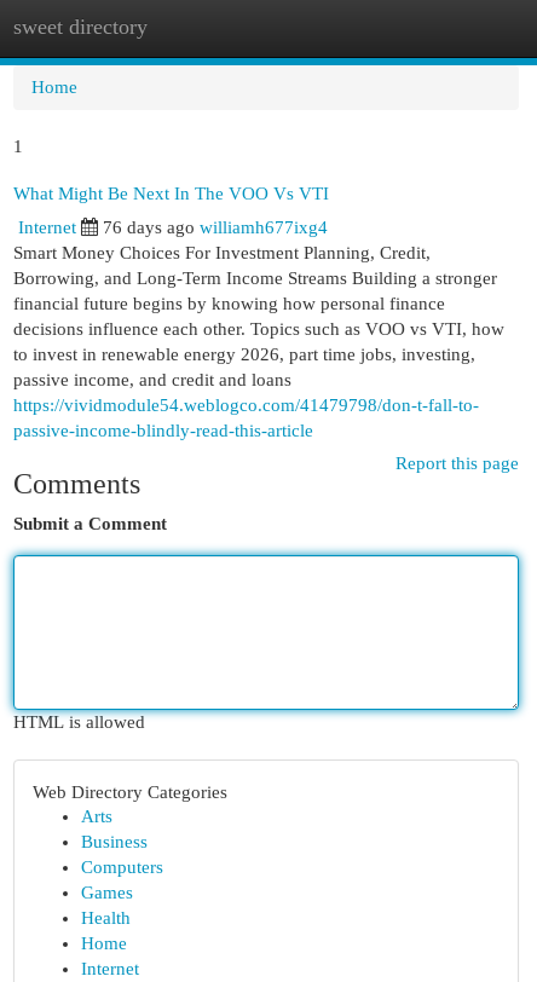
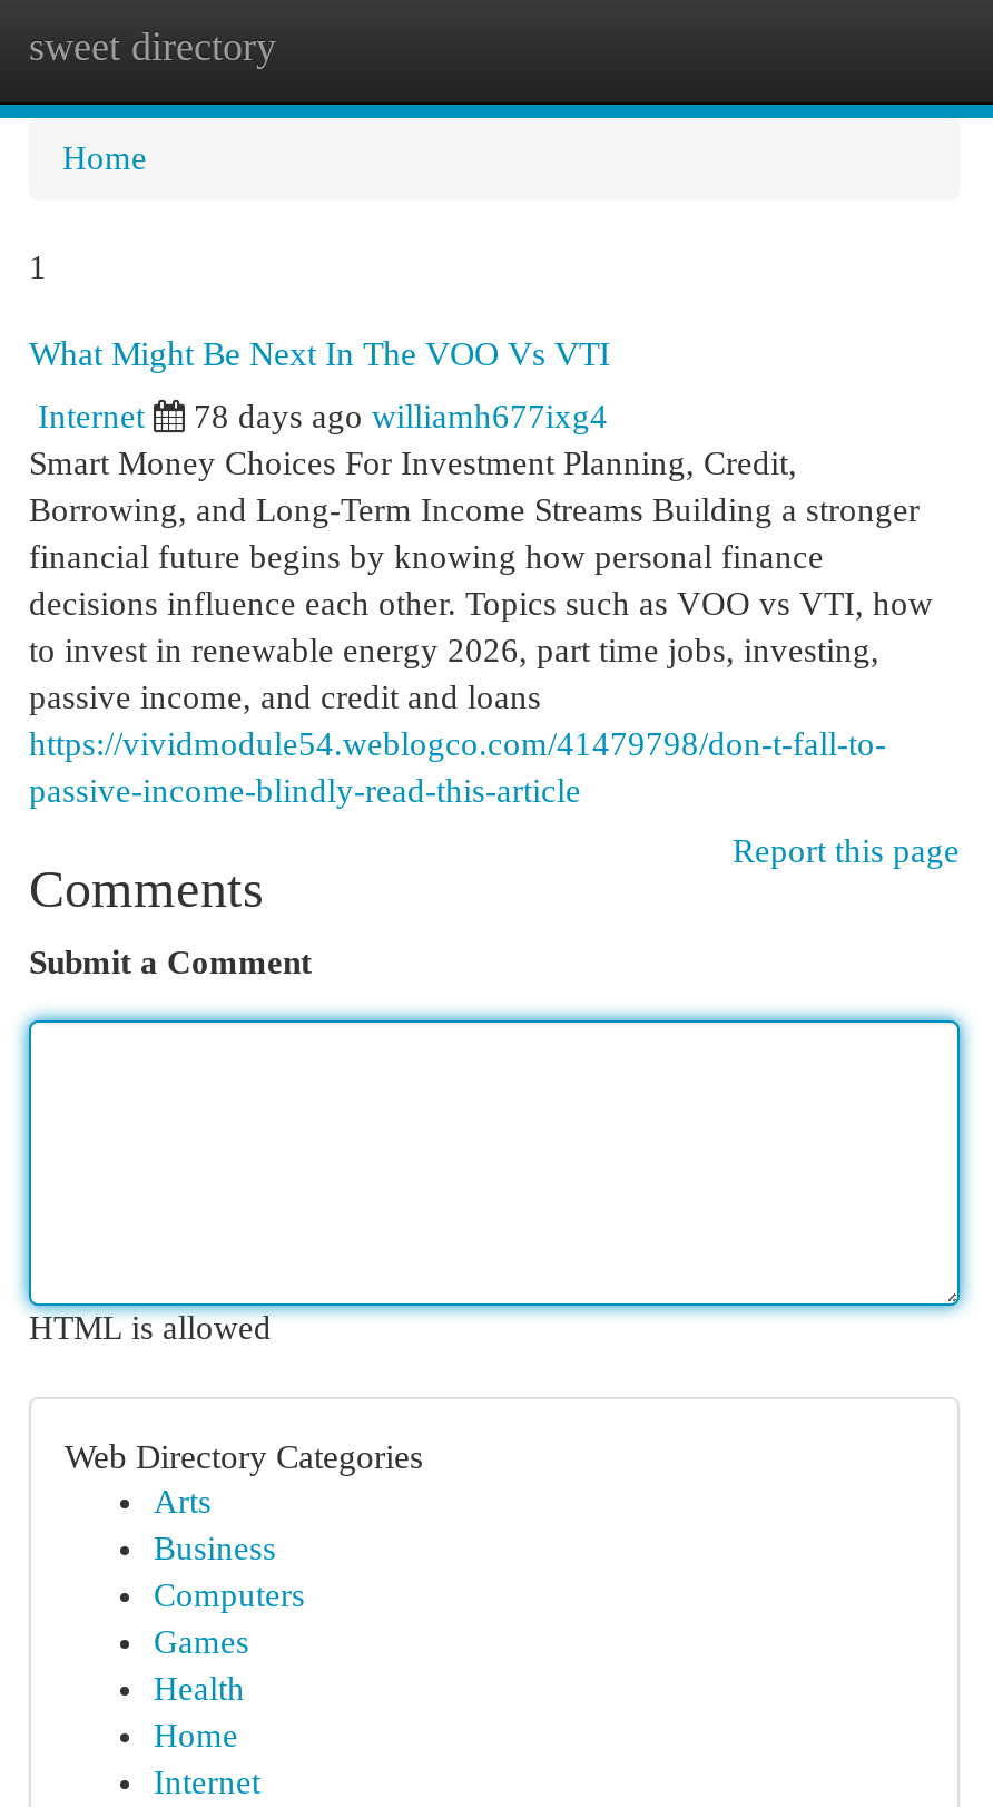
[103,218,328,237] 76 days ago williamh677ixg4 -> [194,399,608,434] 78 days ago williamh677ixg4

